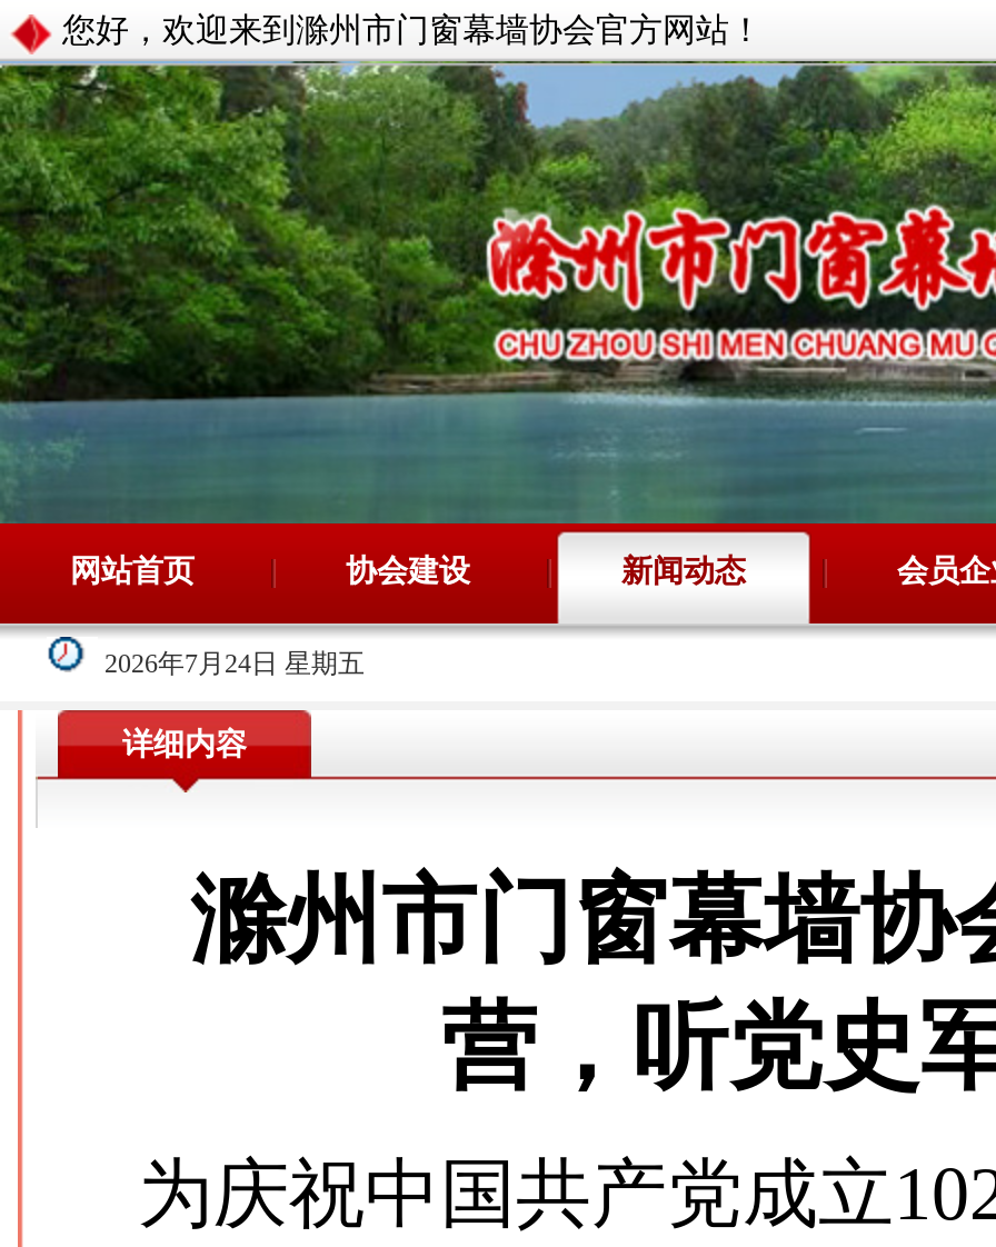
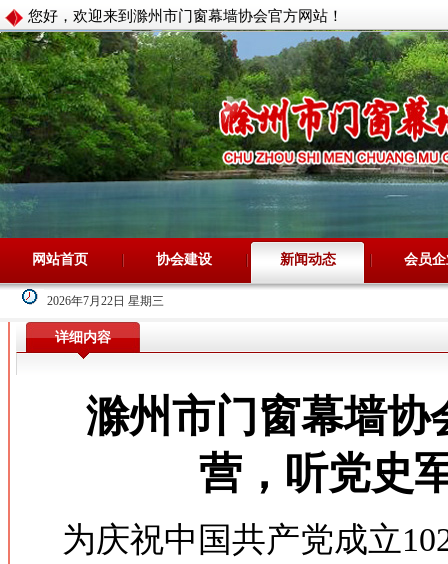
[104,648,365,679] 2026年7月24日 星期五 -> [47,294,164,308] 2026年7月22日 星期三

